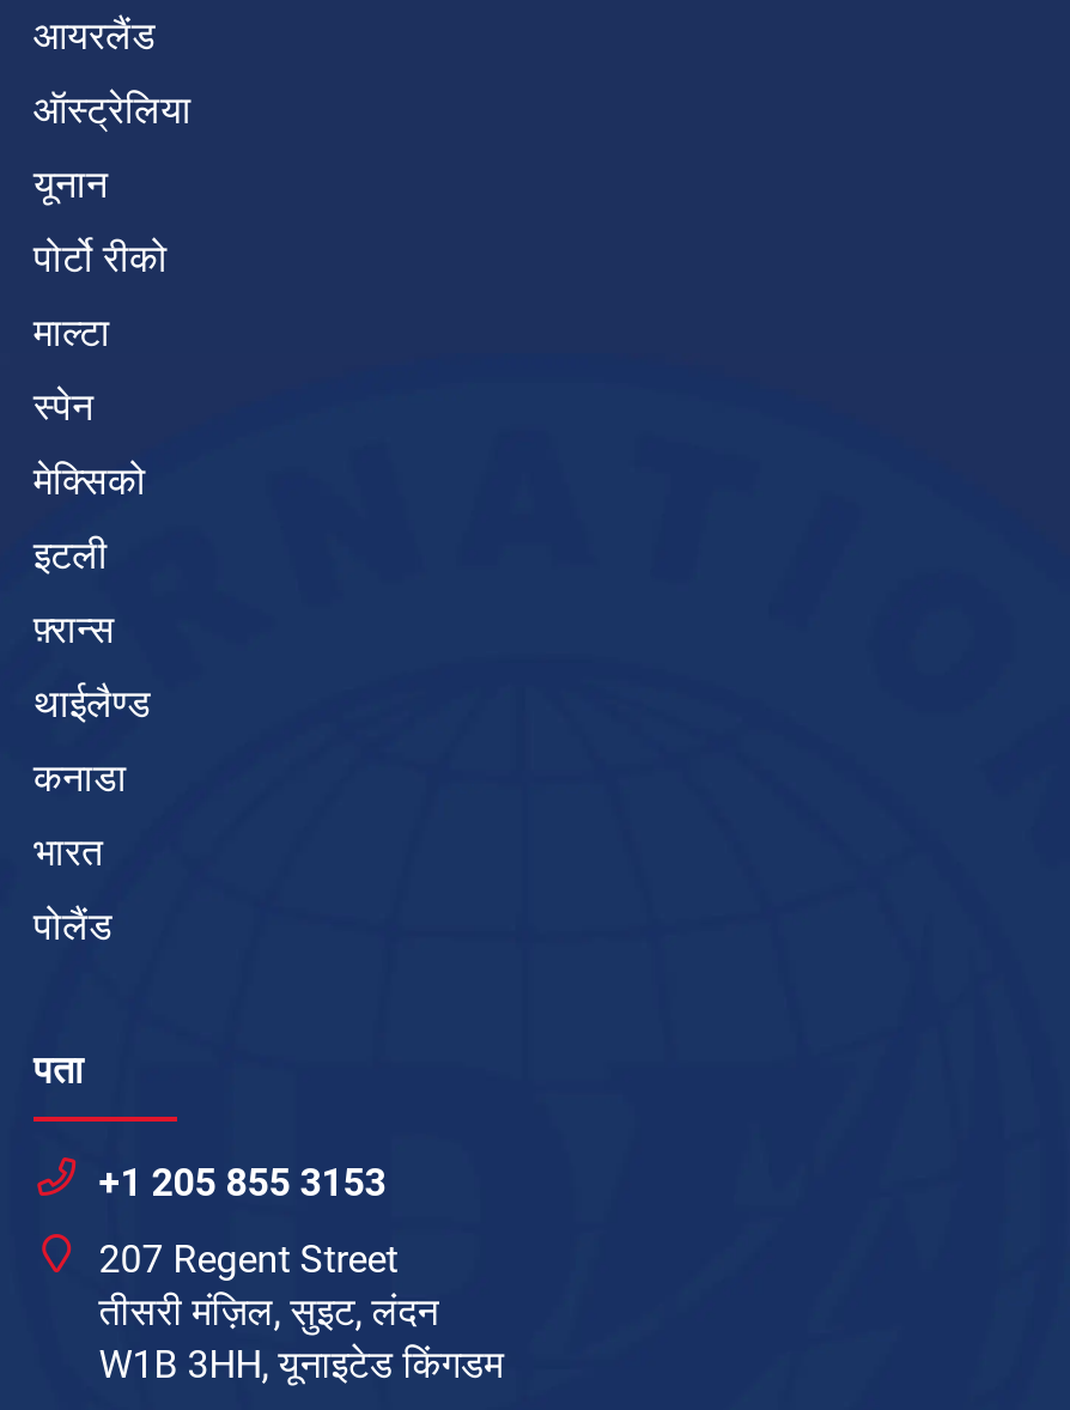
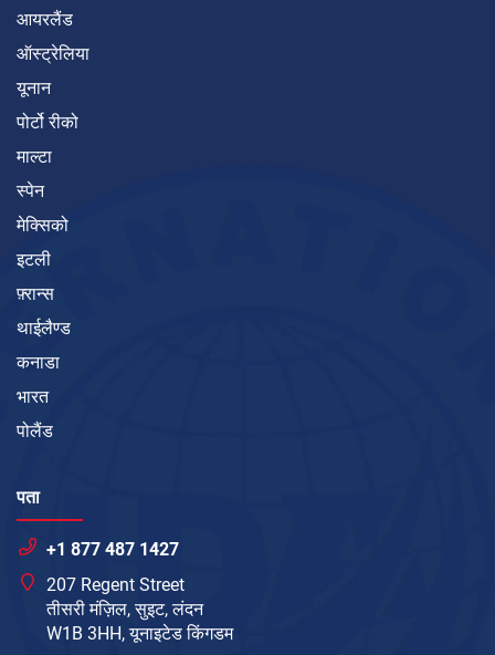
[99,1161,386,1206] +1 205 855 3153 -> [47,539,179,560] +1 877 487 1427

